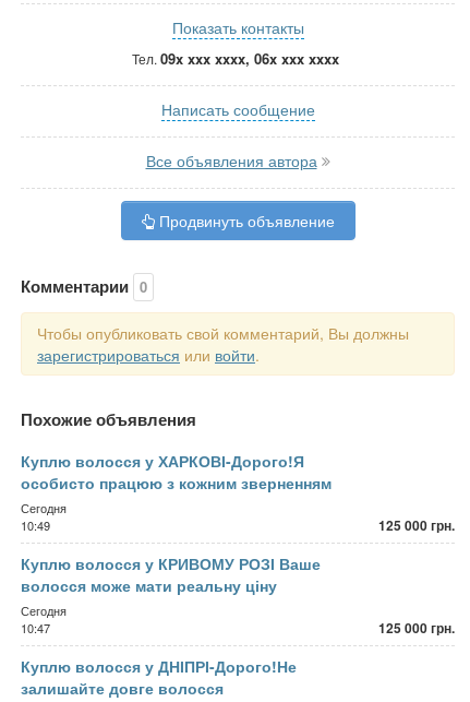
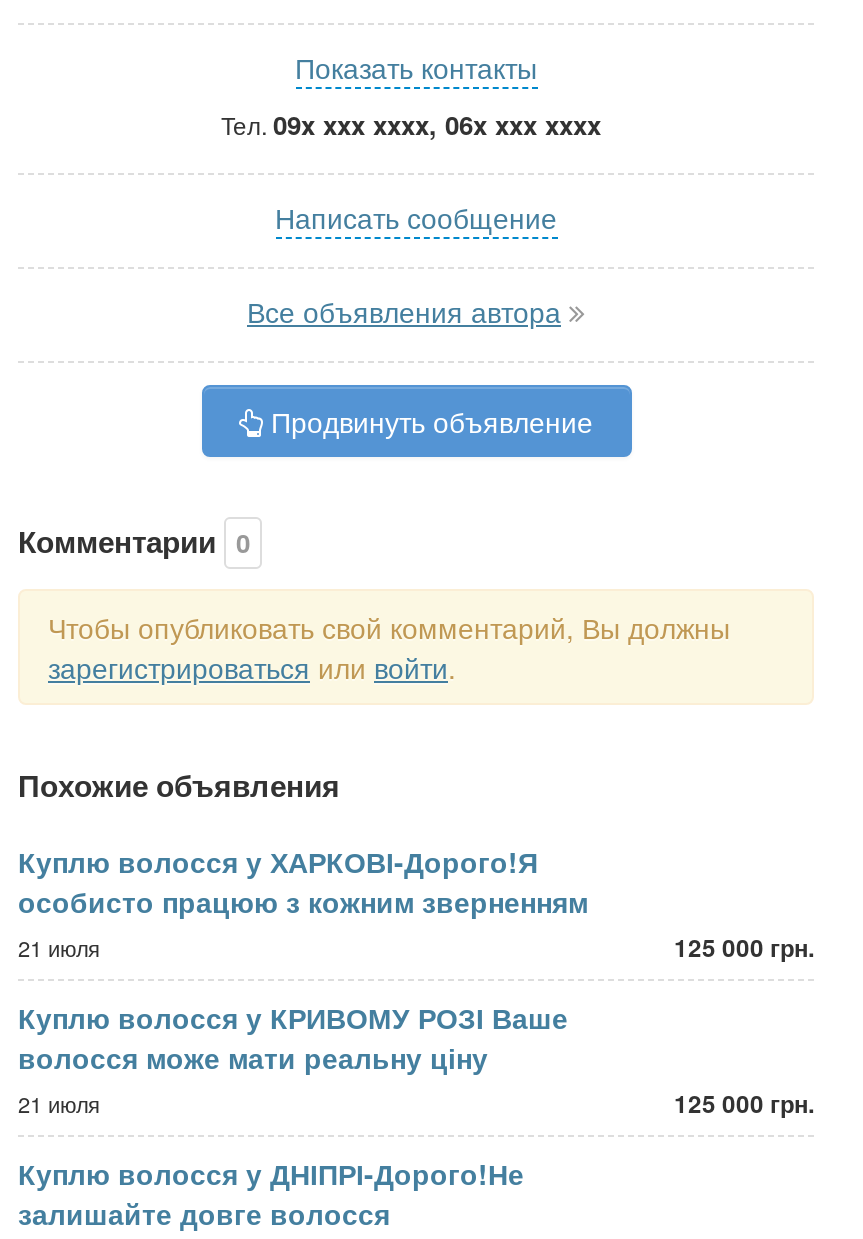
[21,499,67,534] Сегодня | 10:49 -> [18,931,100,963] 21 июля
[21,602,67,636] Сегодня | 10:47 -> [18,1087,100,1119] 21 июля

